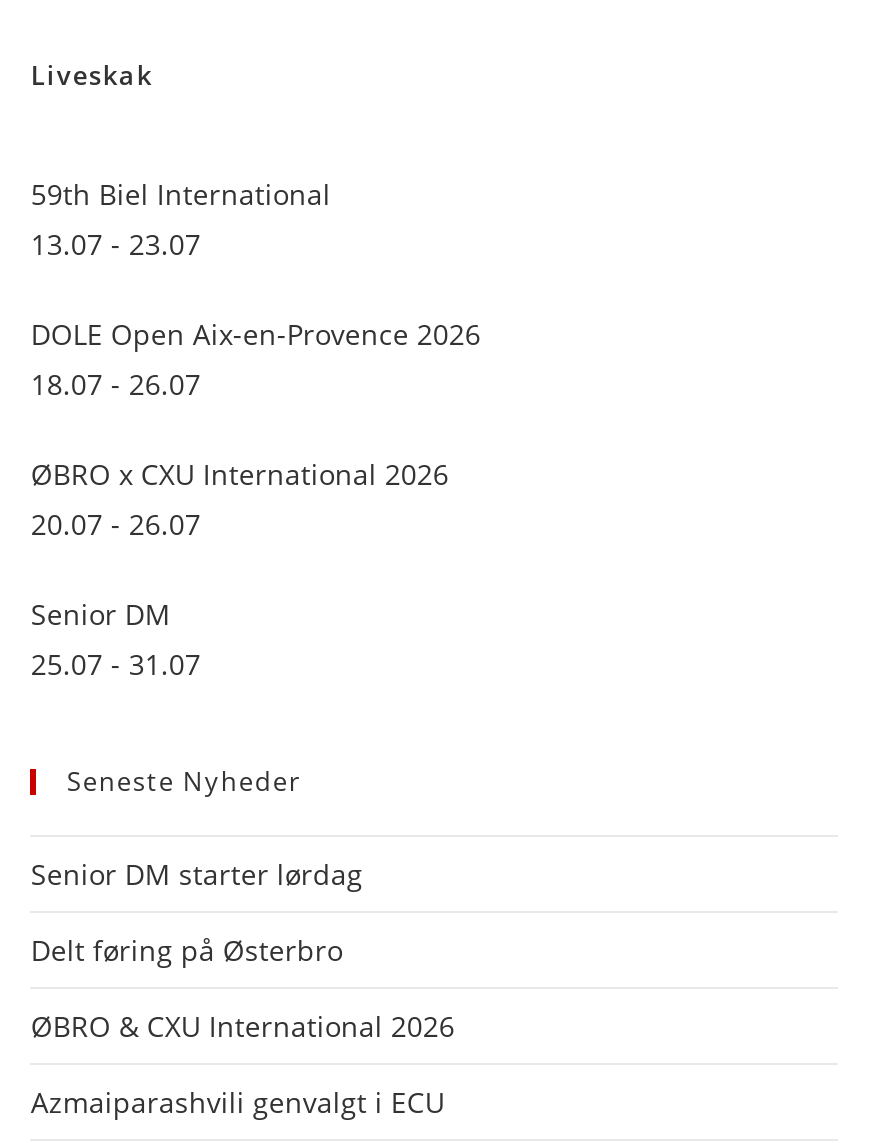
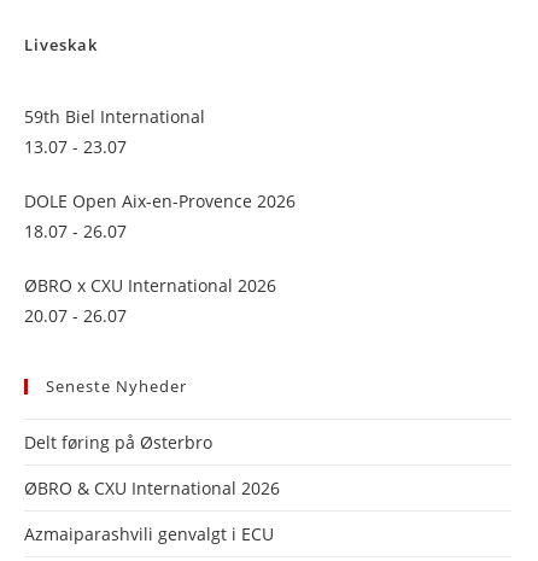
[31,595,201,683] Senior DM | 25.07 - 31.07 -> none
[31,855,363,893] Senior DM starter lørdag -> none

